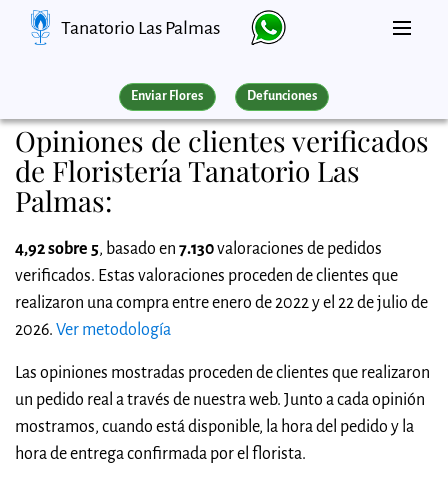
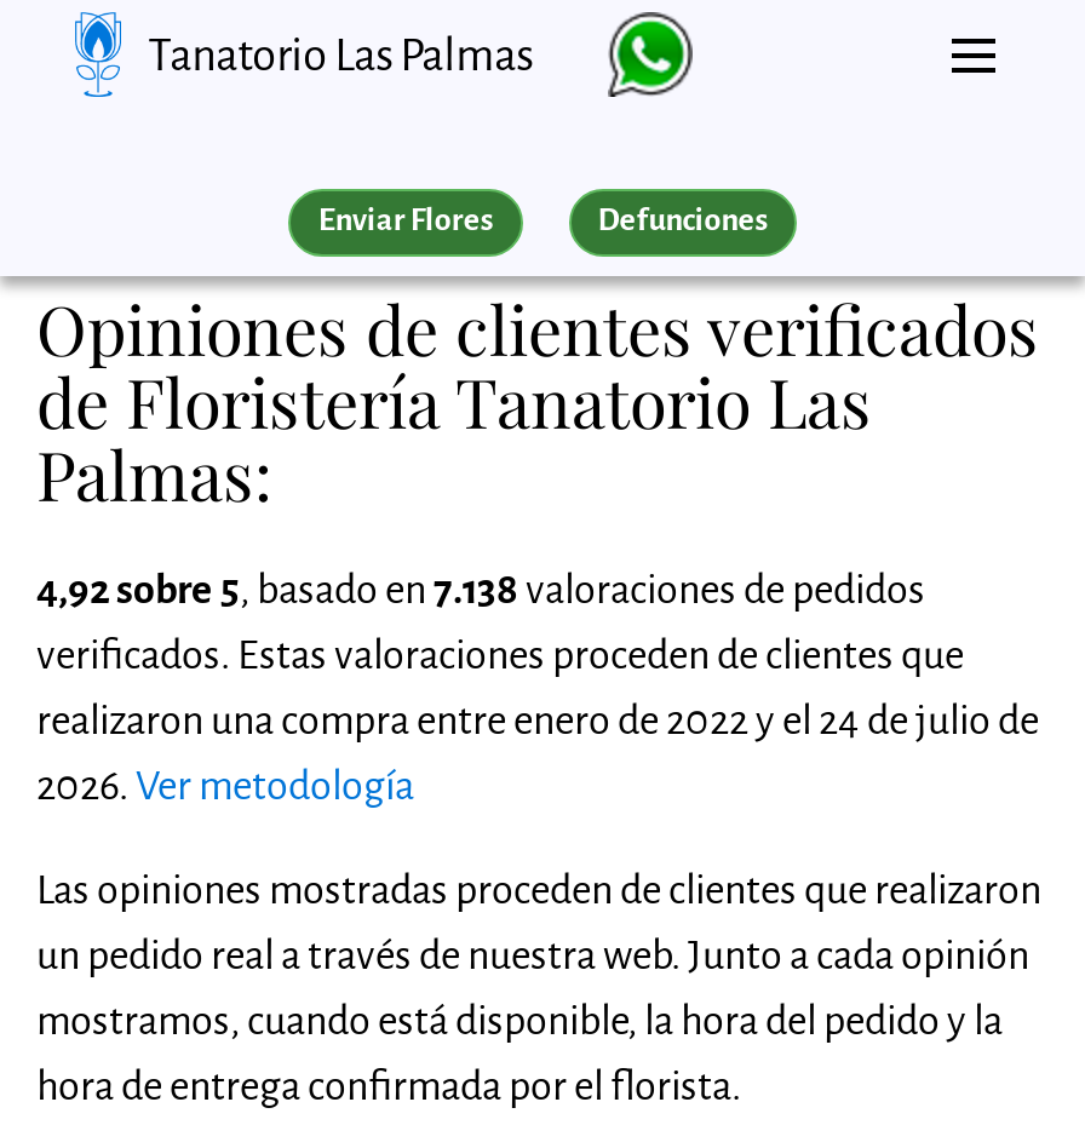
[15,240,382,258] 4,92 sobre 5, basado en 7.130 valoraciones de pedidos -> [36,569,925,613] 4,92 sobre 5, basado en 7.138 valoraciones de pedidos
[15,294,428,312] realizaron una compra entre enero de 2022 y el 22 de julio de -> [36,700,1039,744] realizaron una compra entre enero de 2022 y el 24 de julio de

